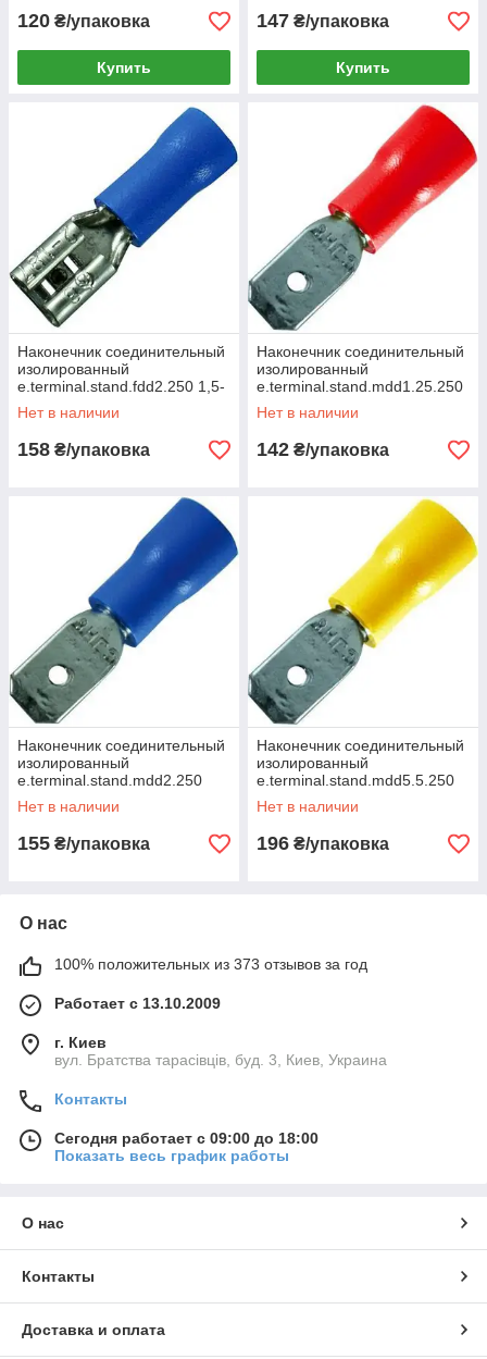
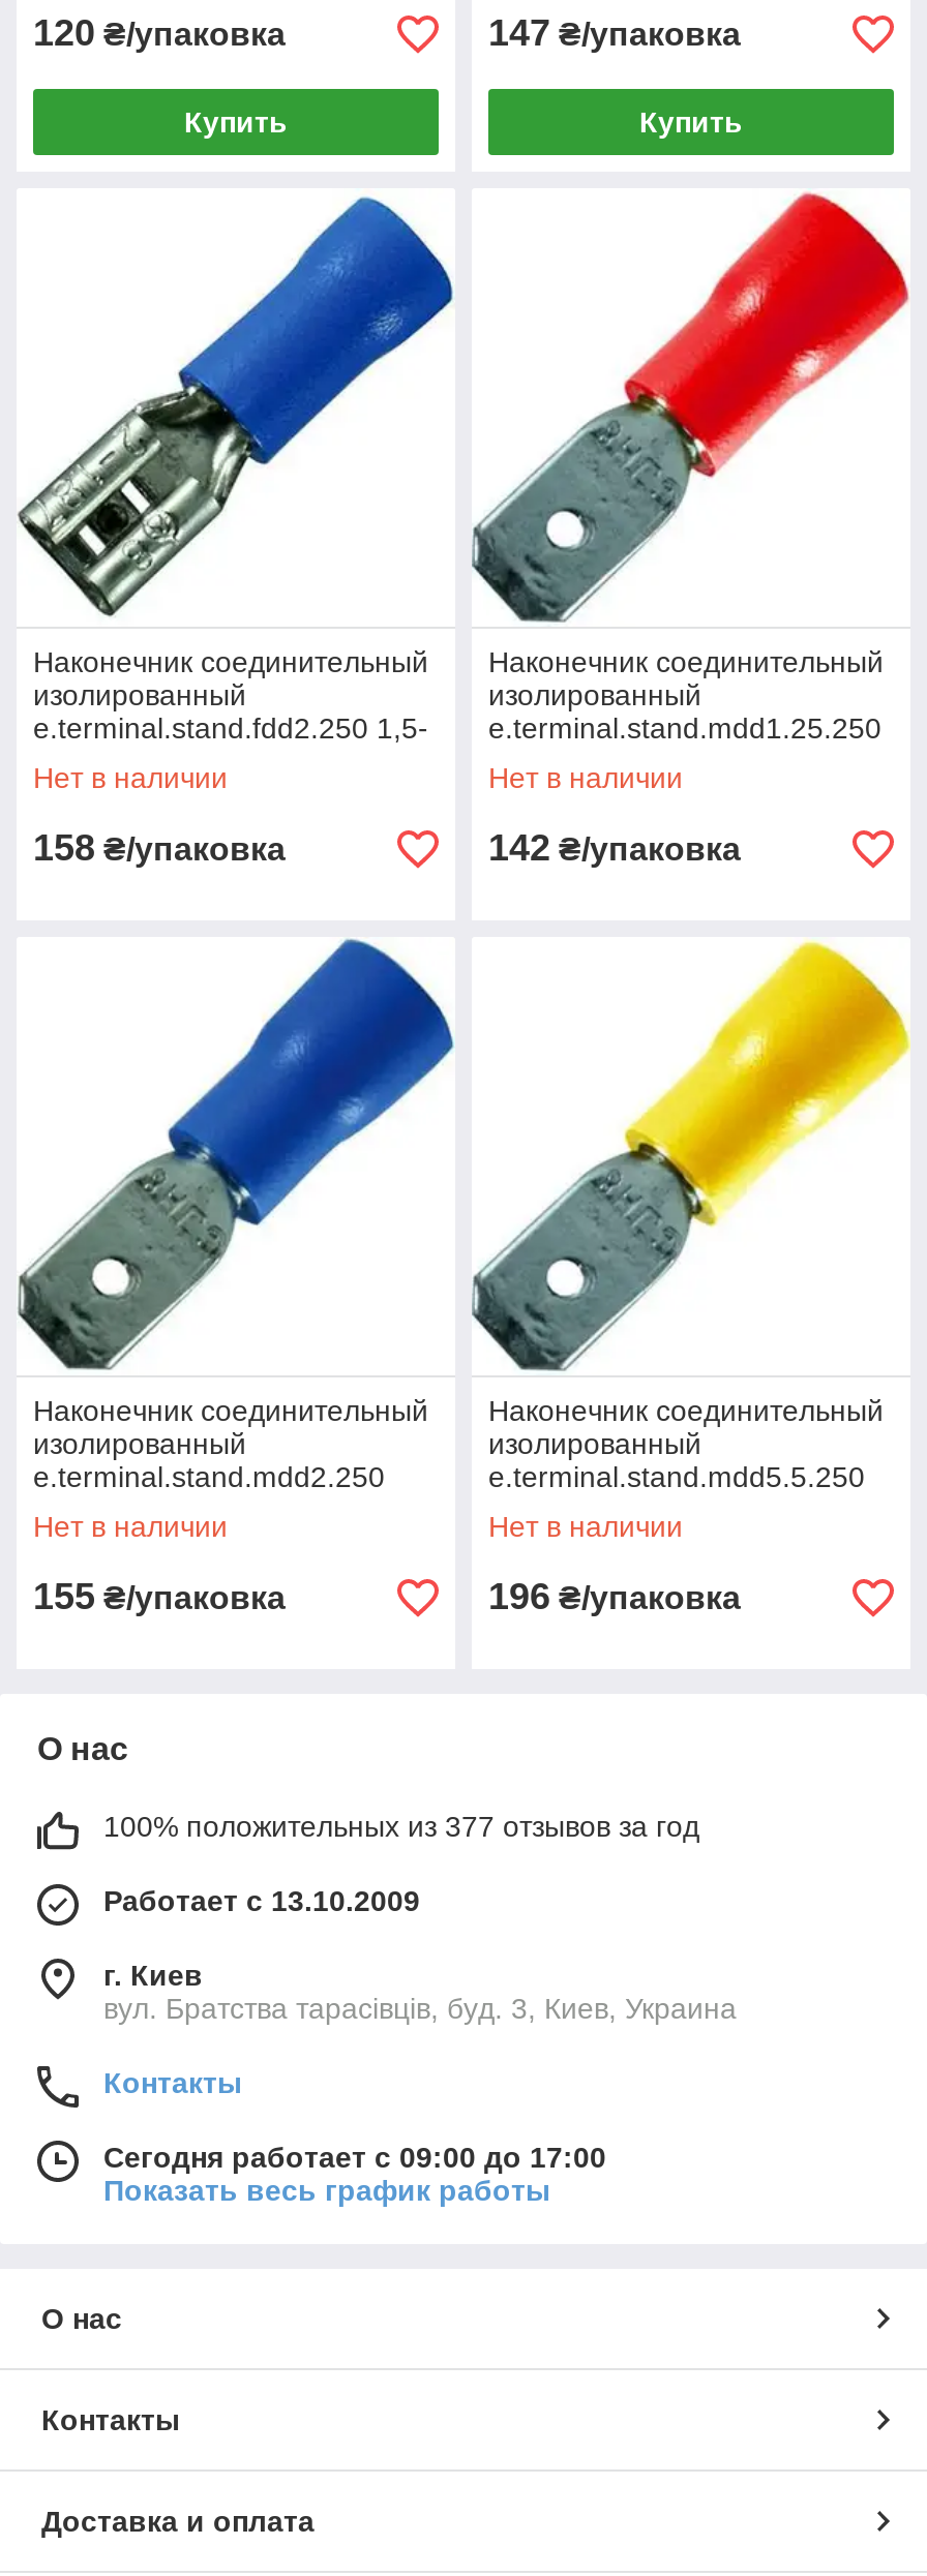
[54,955,367,973] 100% положительных из 373 отзывов за год -> [103,1810,699,1843] 100% положительных из 377 отзывов за год
[54,1129,319,1147] Сегодня работает с 09:00 до 18:00 -> [103,2141,606,2174] Сегодня работает с 09:00 до 17:00

